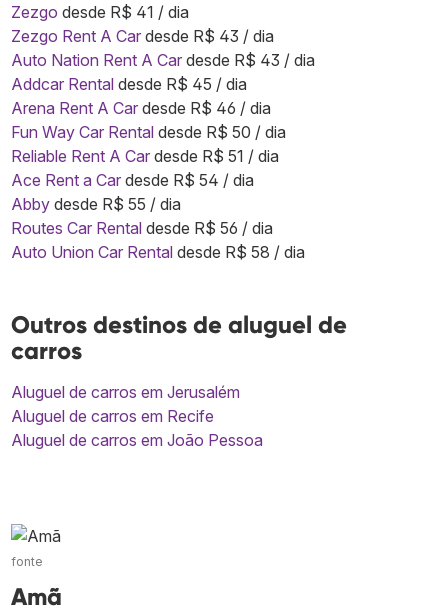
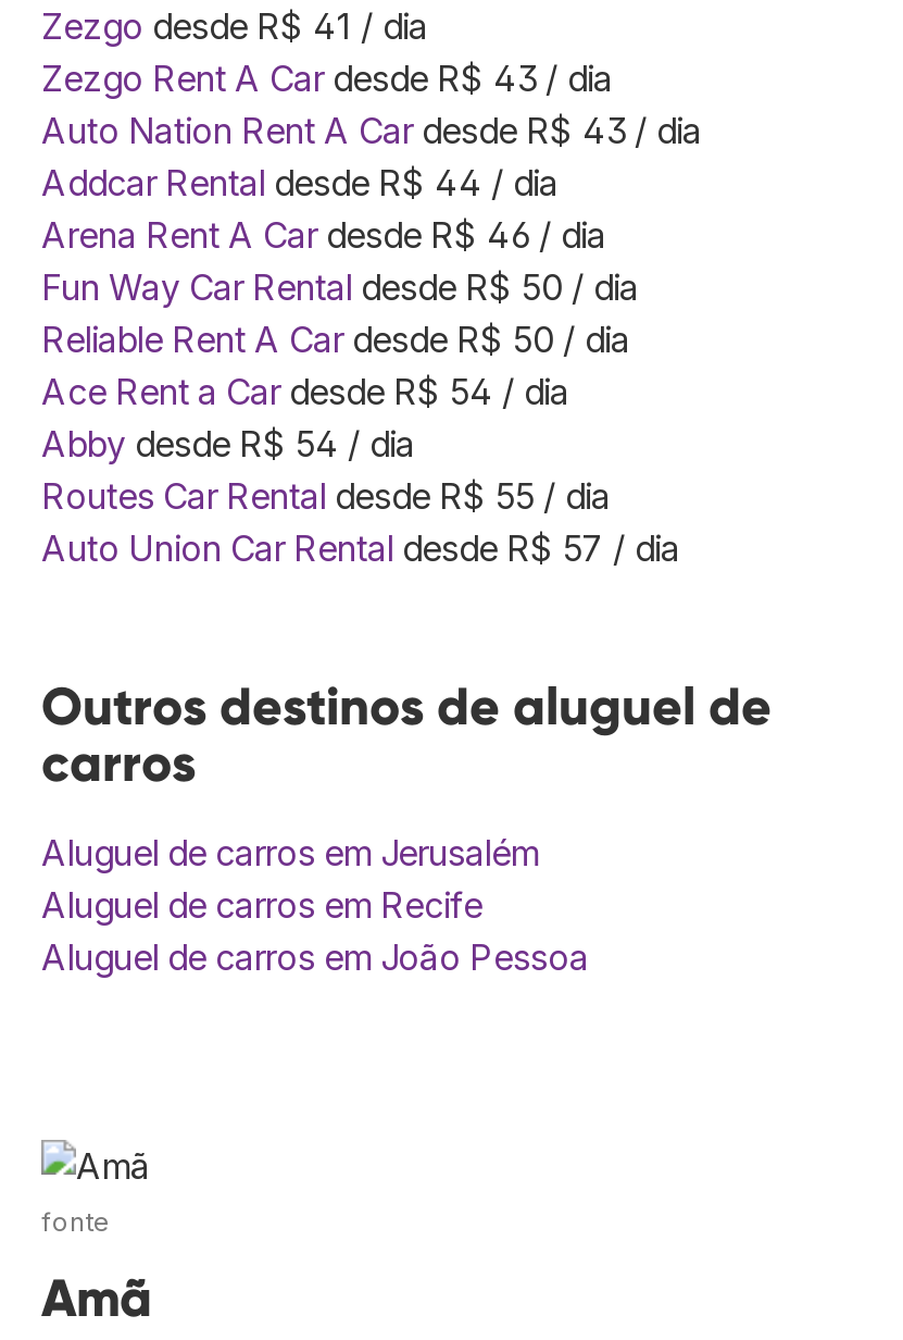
[11,74,247,94] Addcar Rental desde R$ 45 / dia -> [41,161,559,205] Addcar Rental desde R$ 44 / dia
[11,146,279,166] Reliable Rent A Car desde R$ 51 / dia -> [41,318,630,361] Reliable Rent A Car desde R$ 50 / dia
[11,194,181,214] Abby desde R$ 55 / dia -> [41,422,415,466] Abby desde R$ 54 / dia
[11,218,273,238] Routes Car Rental desde R$ 56 / dia -> [41,474,611,518] Routes Car Rental desde R$ 55 / dia
[11,242,305,262] Auto Union Car Rental desde R$ 58 / dia -> [41,527,680,570] Auto Union Car Rental desde R$ 57 / dia

